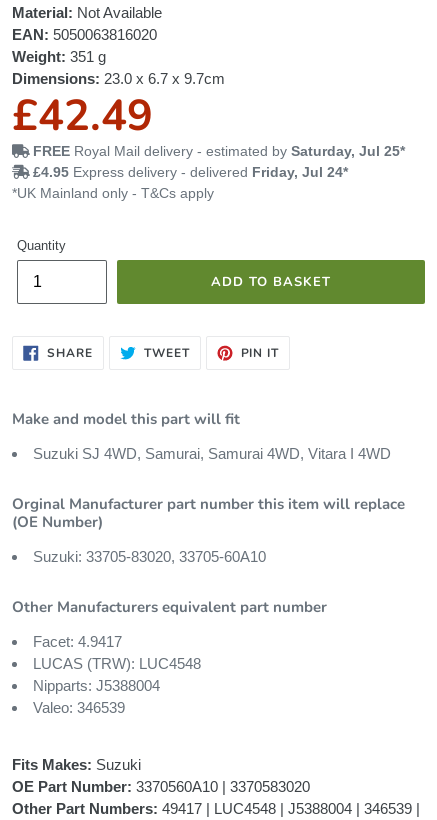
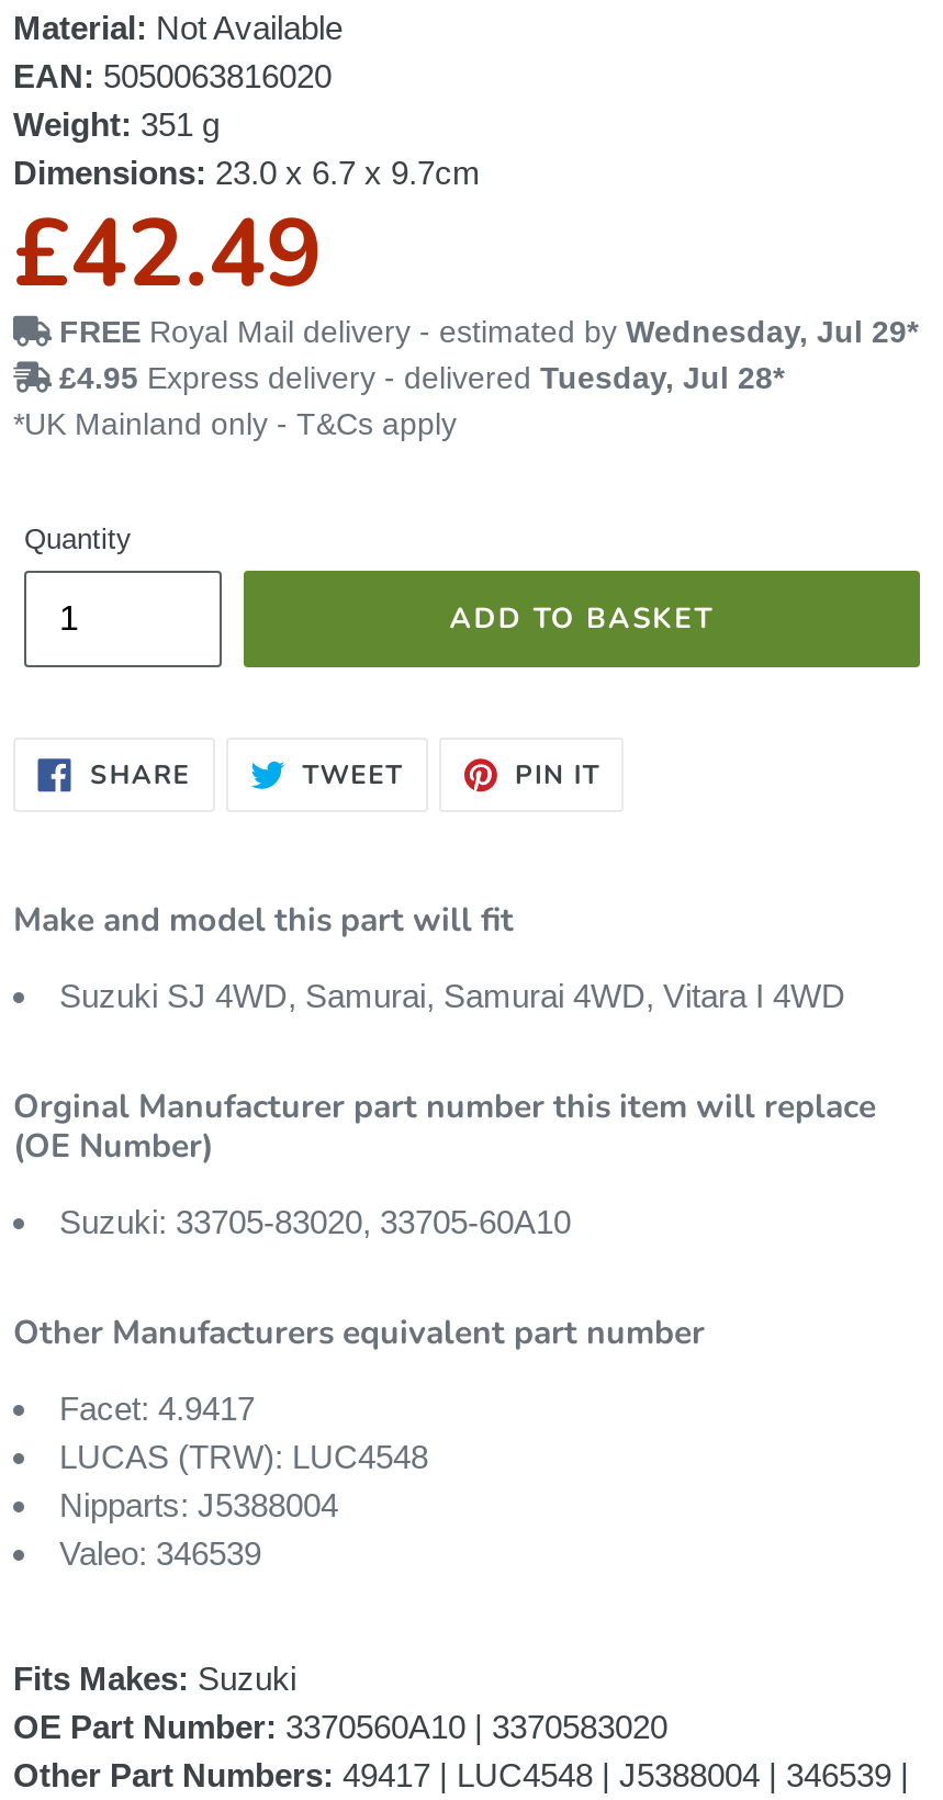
[33,142,405,158] FREE Royal Mail delivery - estimated by Saturday, Jul 25* -> [59,313,918,348] FREE Royal Mail delivery - estimated by Wednesday, Jul 29*
[33,163,348,179] £4.95 Express delivery - delivered Friday, Jul 24* -> [59,359,784,394] £4.95 Express delivery - delivered Tuesday, Jul 28*

